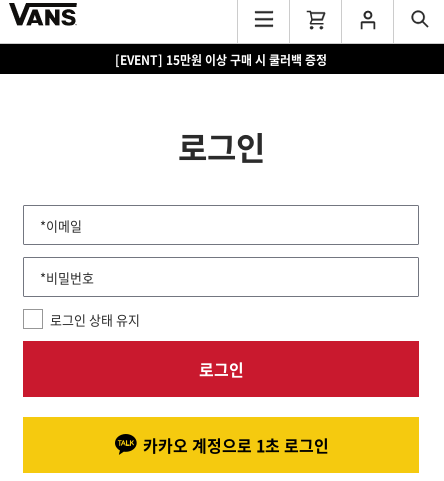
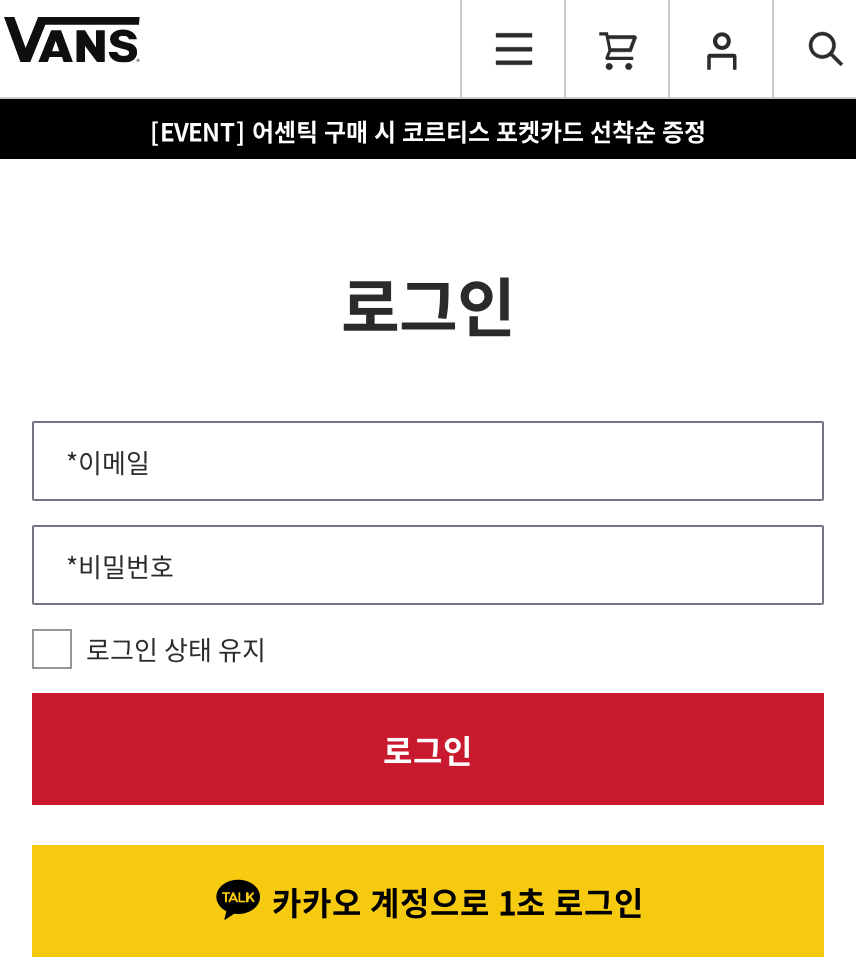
[115,51,327,69] [EVENT] 15만원 이상 구매 시 쿨러백 증정 -> [150,113,706,149] [EVENT] 어센틱 구매 시 코르티스 포켓카드 선착순 증정

